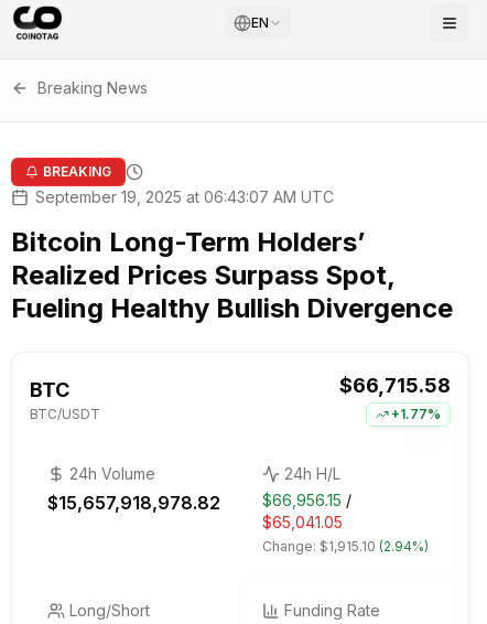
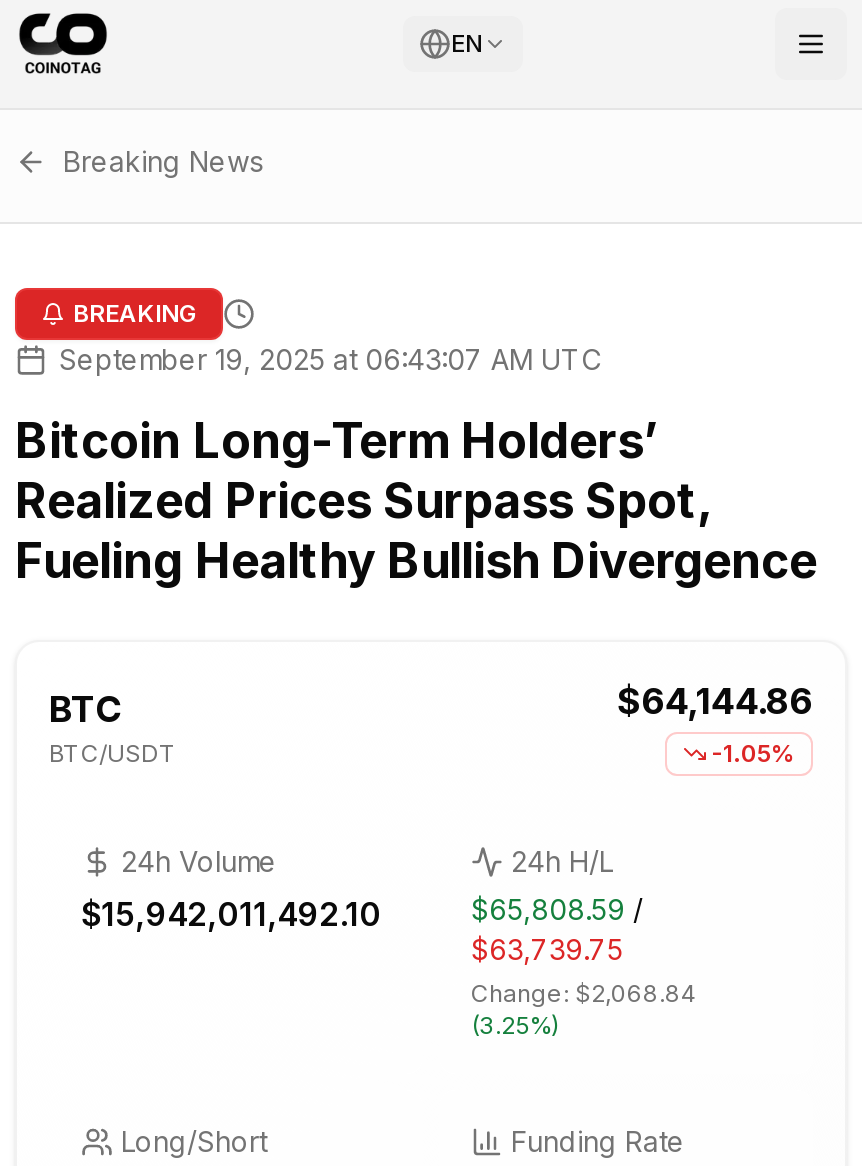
[339,374,451,422] $66,715.58 | +1.77% -> [617,680,813,768] $64,144.86 | -1.05%
[47,492,220,514] $15,657,918,978.82 -> [81,894,381,934] $15,942,011,492.10
[262,491,429,555] $66,956.15 / | $65,041.05 | Change: $1,915.10 (2.94%) -> [471,892,697,1040] $65,808.59 / | $63,739.75 | Change: $2,068.84 | (3.25%)

